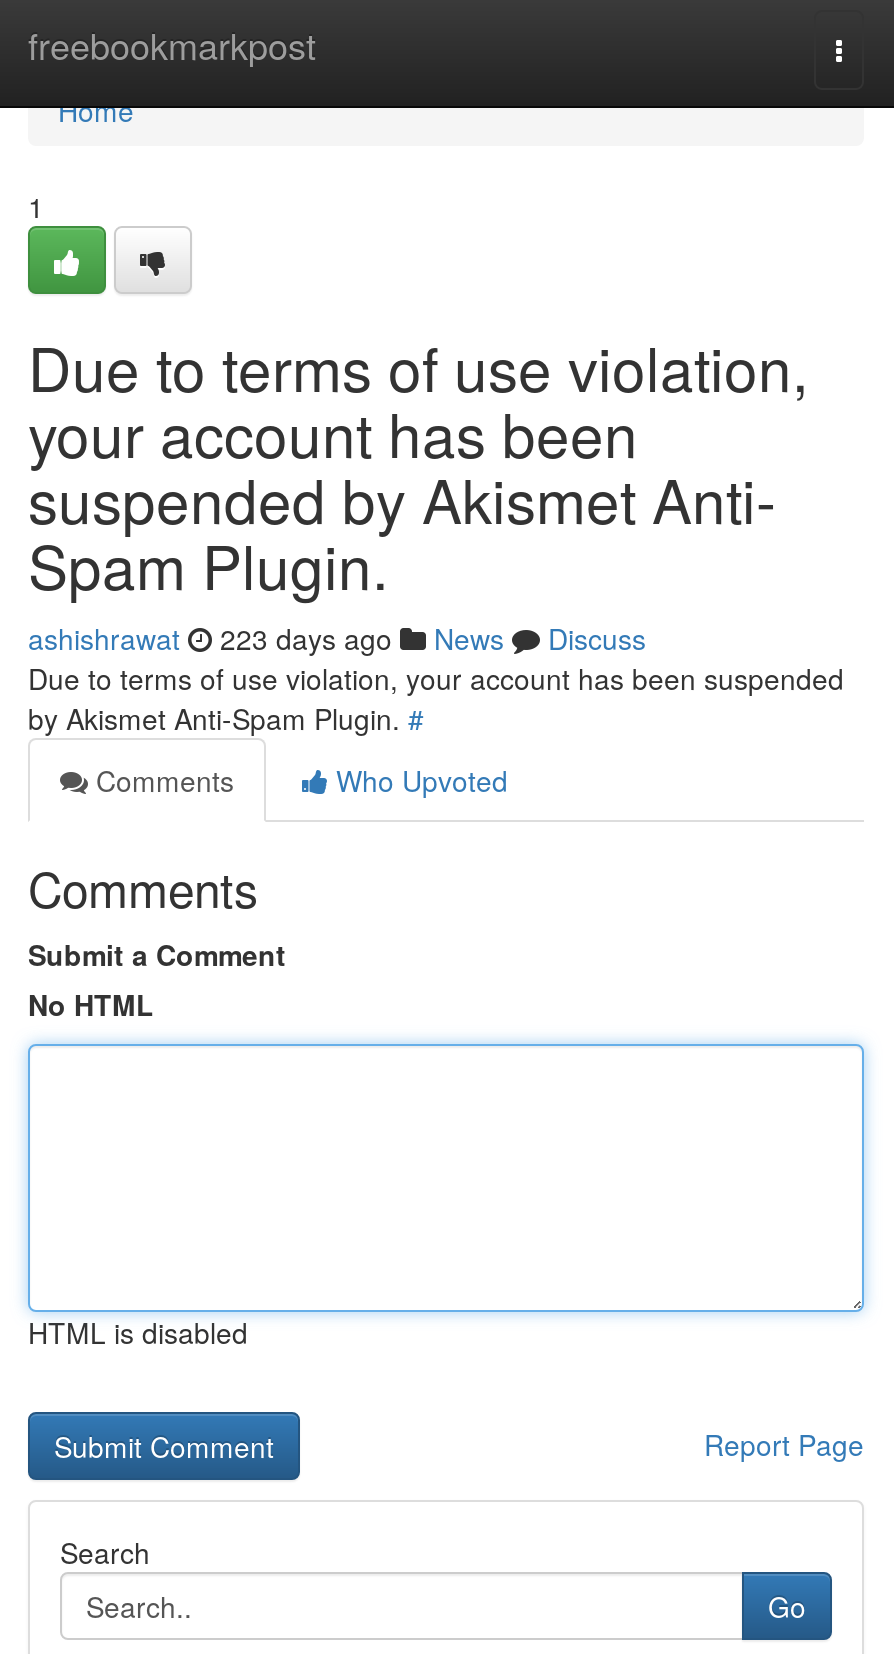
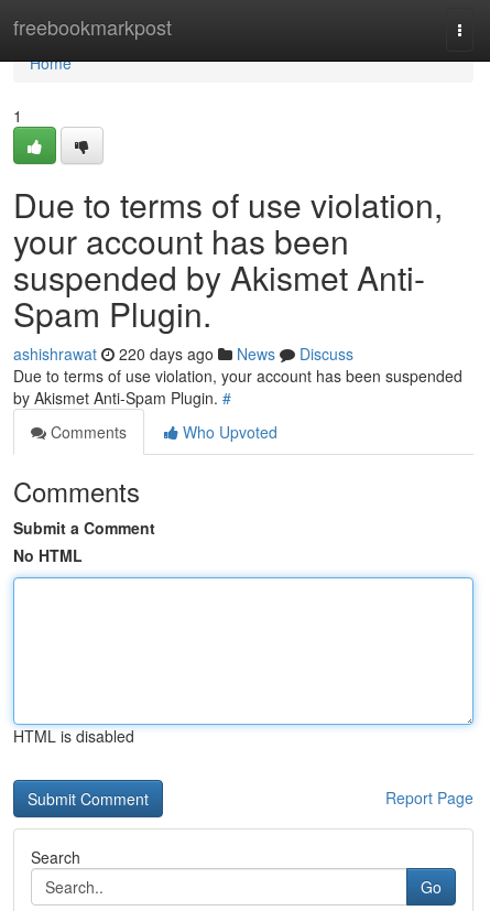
[28,618,646,658] ashishrawat 223 days ago News Discuss -> [13,343,353,365] ashishrawat 220 days ago News Discuss

